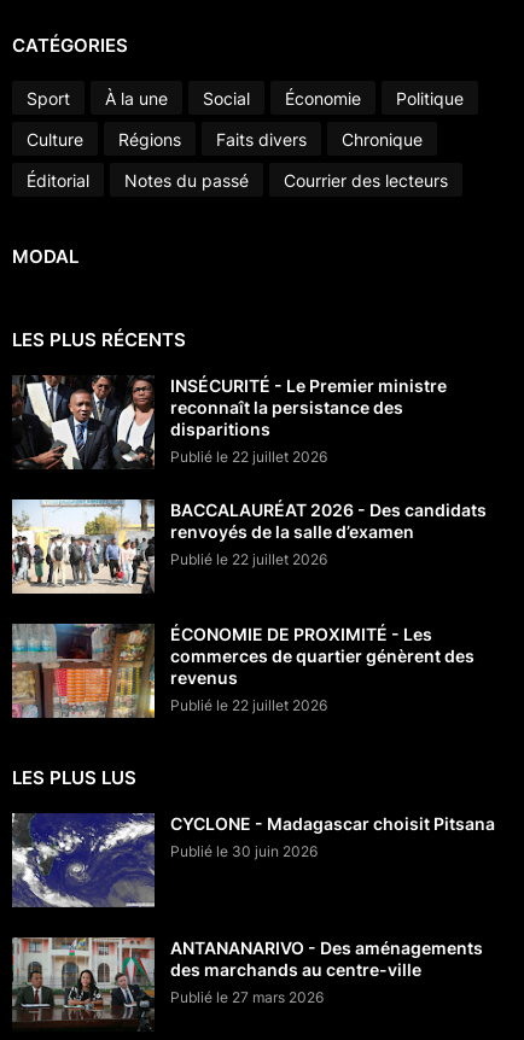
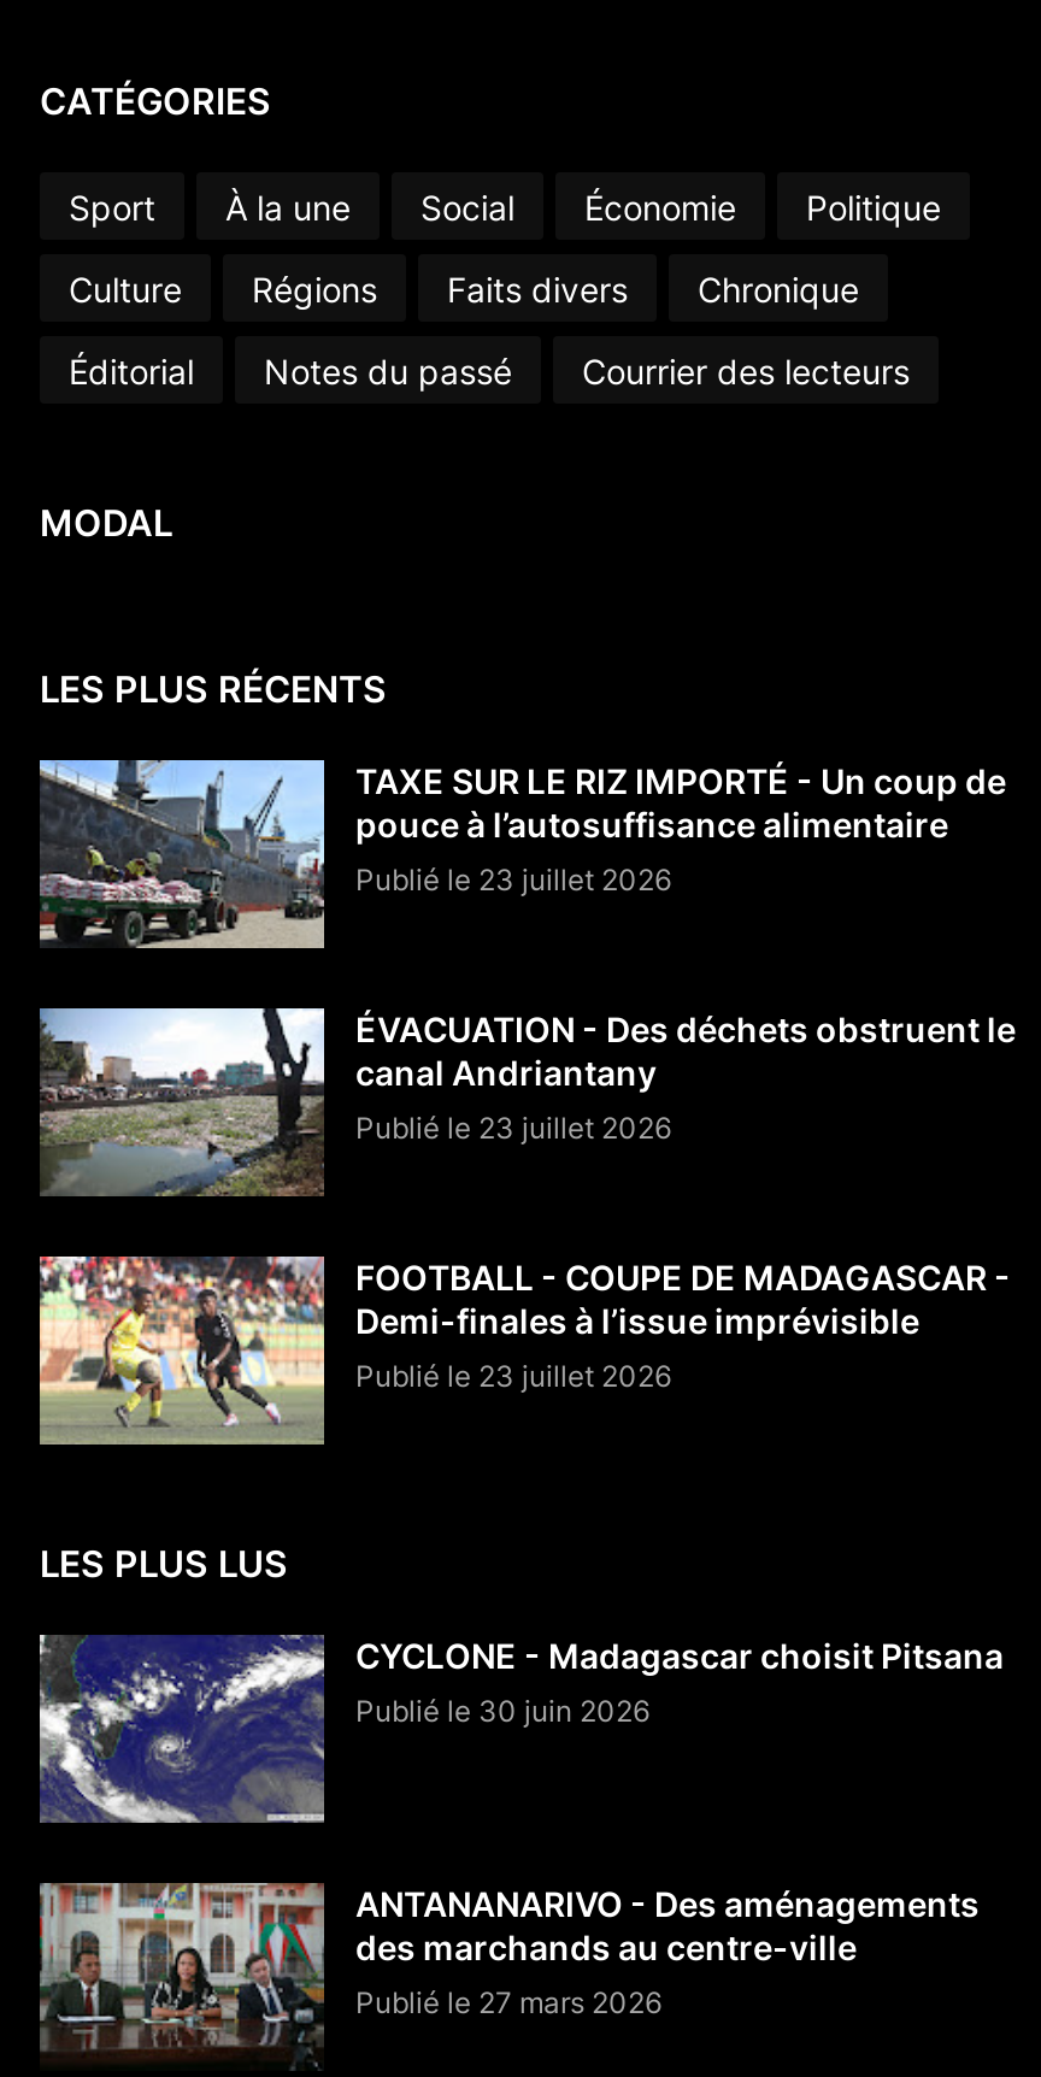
[12,374,447,469] [image] | INSÉCURITÉ - Le Premier ministre | reconnaît la persistance des | disparitions | Publié le 22 juillet 2026 -> [37,758,1006,951] [image] | TAXE SUR LE RIZ IMPORTÉ - Un coup de | pouce à l’autosuffisance alimentaire | Publié le 23 juillet 2026
[11,498,487,595] [image] | BACCALAURÉAT 2026 - Des candidats | renvoyés de la salle d’examen | Publié le 22 juillet 2026 -> [40,1006,1016,1196] [image] | ÉVACUATION - Des déchets obstruent le | canal Andriantany | Publié le 23 juillet 2026
[11,623,474,718] [image] | ÉCONOMIE DE PROXIMITÉ - Les | commerces de quartier génèrent des | revenus | Publié le 22 juillet 2026 -> [37,1254,1011,1445] [image] | FOOTBALL - COUPE DE MADAGASCAR - | Demi-finales à l’issue imprévisible | Publié le 23 juillet 2026

